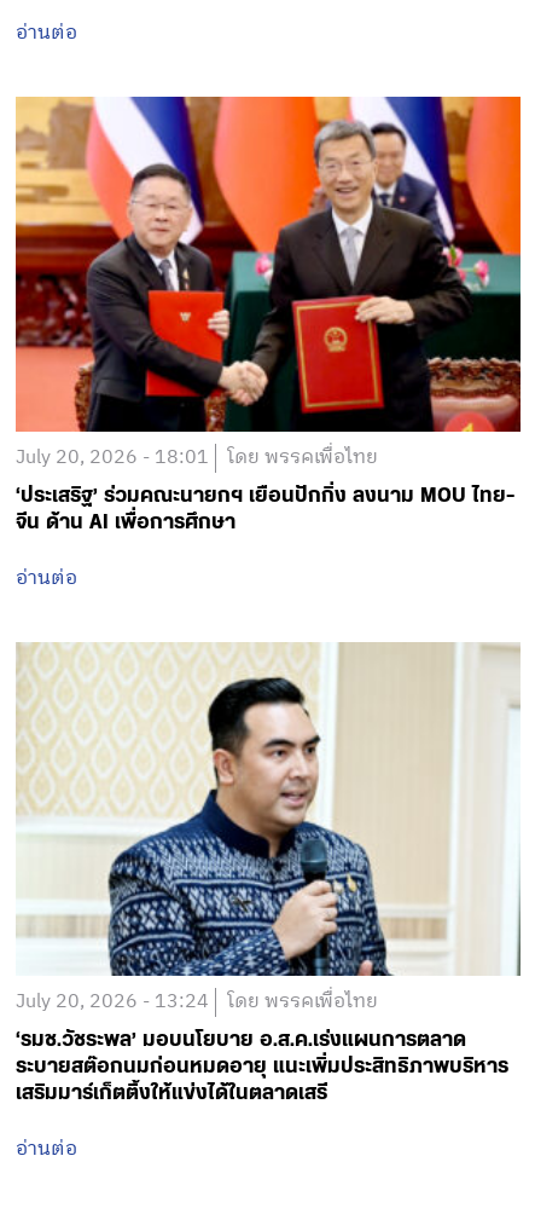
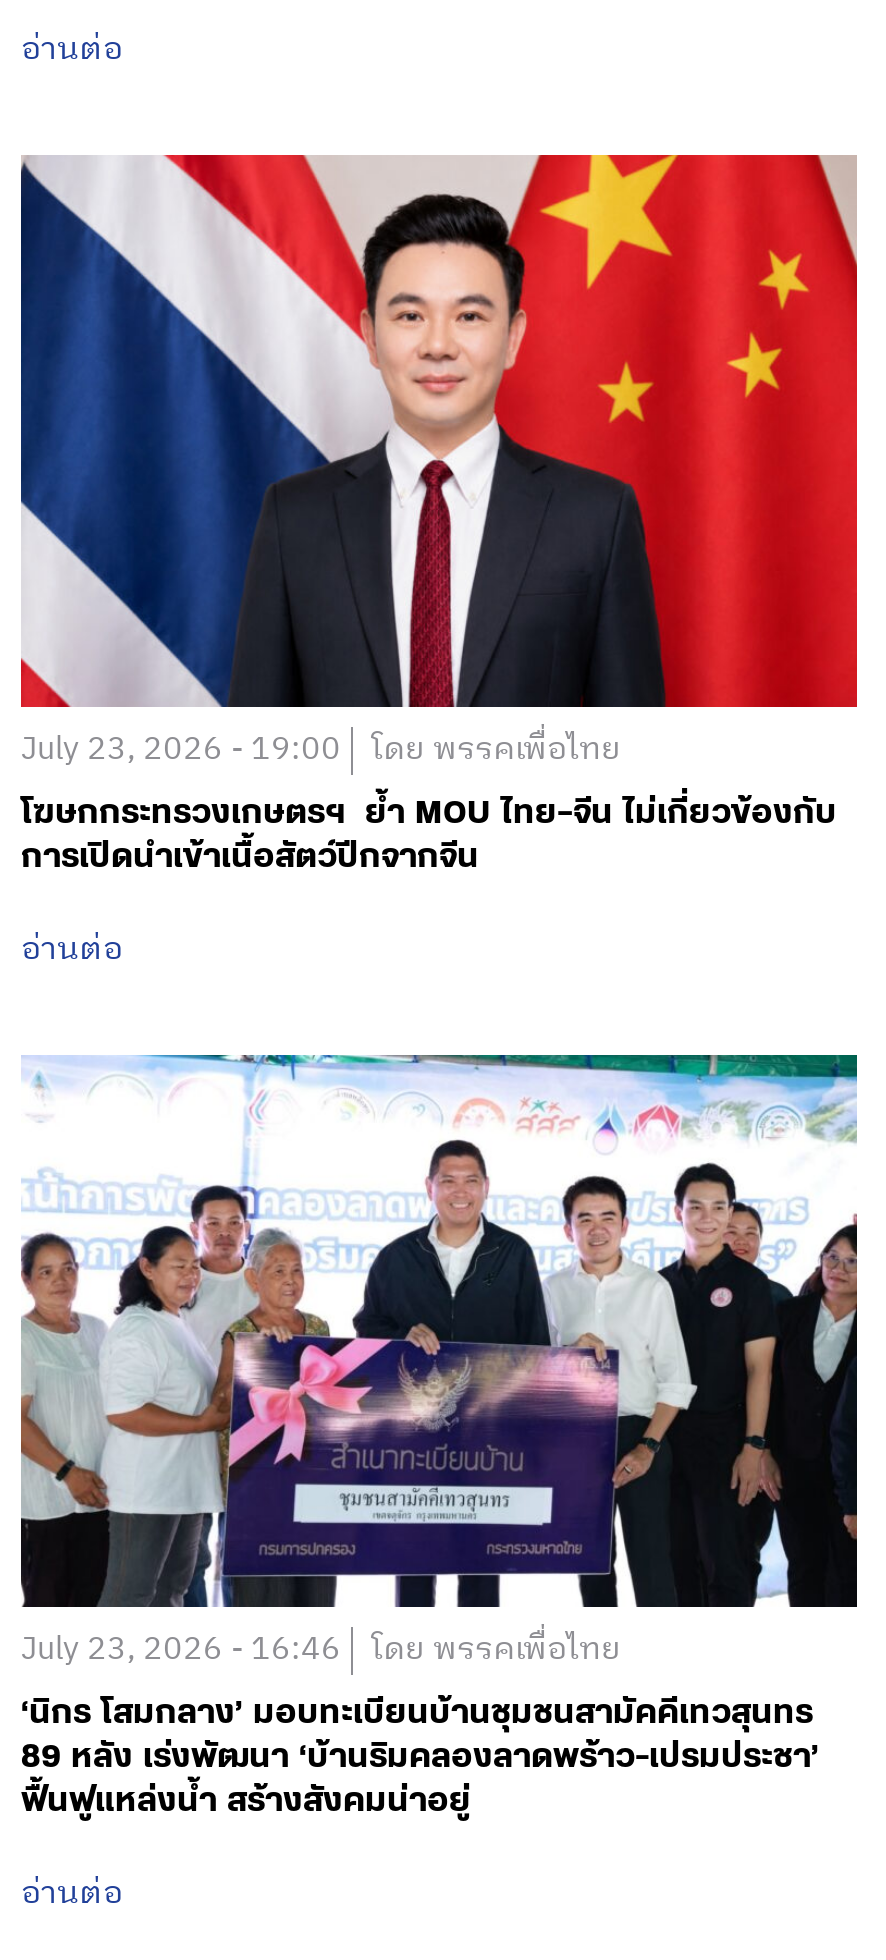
[14,96,522,532] [image] | July 20, 2026 - 18:01 โดย พรรคเพื่อไทย | ‘ประเสริฐ’ ร่วมคณะนายกฯ เยือนปักกิ่ง ลงนาม MOU ไทย- | จีน ด้าน AI เพื่อการศึกษา -> [19,153,859,873] [image] | July 23, 2026 - 19:00 โดย พรรคเพื่อไทย | โฆษกกระทรวงเกษตรฯ ย้ำ MOU ไทย–จีน ไม่เกี่ยวข้องกับ | การเปิดนำเข้าเนื้อสัตว์ปีกจากจีน
[16,642,522,1103] [image] | July 20, 2026 - 13:24 โดย พรรคเพื่อไทย | ‘รมช.วัชระพล’ มอบนโยบาย อ.ส.ค.เร่งแผนการตลาด | ระบายสต๊อกนมก่อนหมดอายุ แนะเพิ่มประสิทธิภาพบริหาร | เสริมมาร์เก็ตติ้งให้แข่งได้ในตลาดเสรี -> [19,1053,859,1818] [image] | July 23, 2026 - 16:46 โดย พรรคเพื่อไทย | ‘นิกร โสมกลาง’ มอบทะเบียนบ้านชุมชนสามัคคีเทวสุนทร | 89 หลัง เร่งพัฒนา ‘บ้านริมคลองลาดพร้าว-เปรมประชา’ | ฟื้นฟูแหล่งน้ำ สร้างสังคมน่าอยู่

